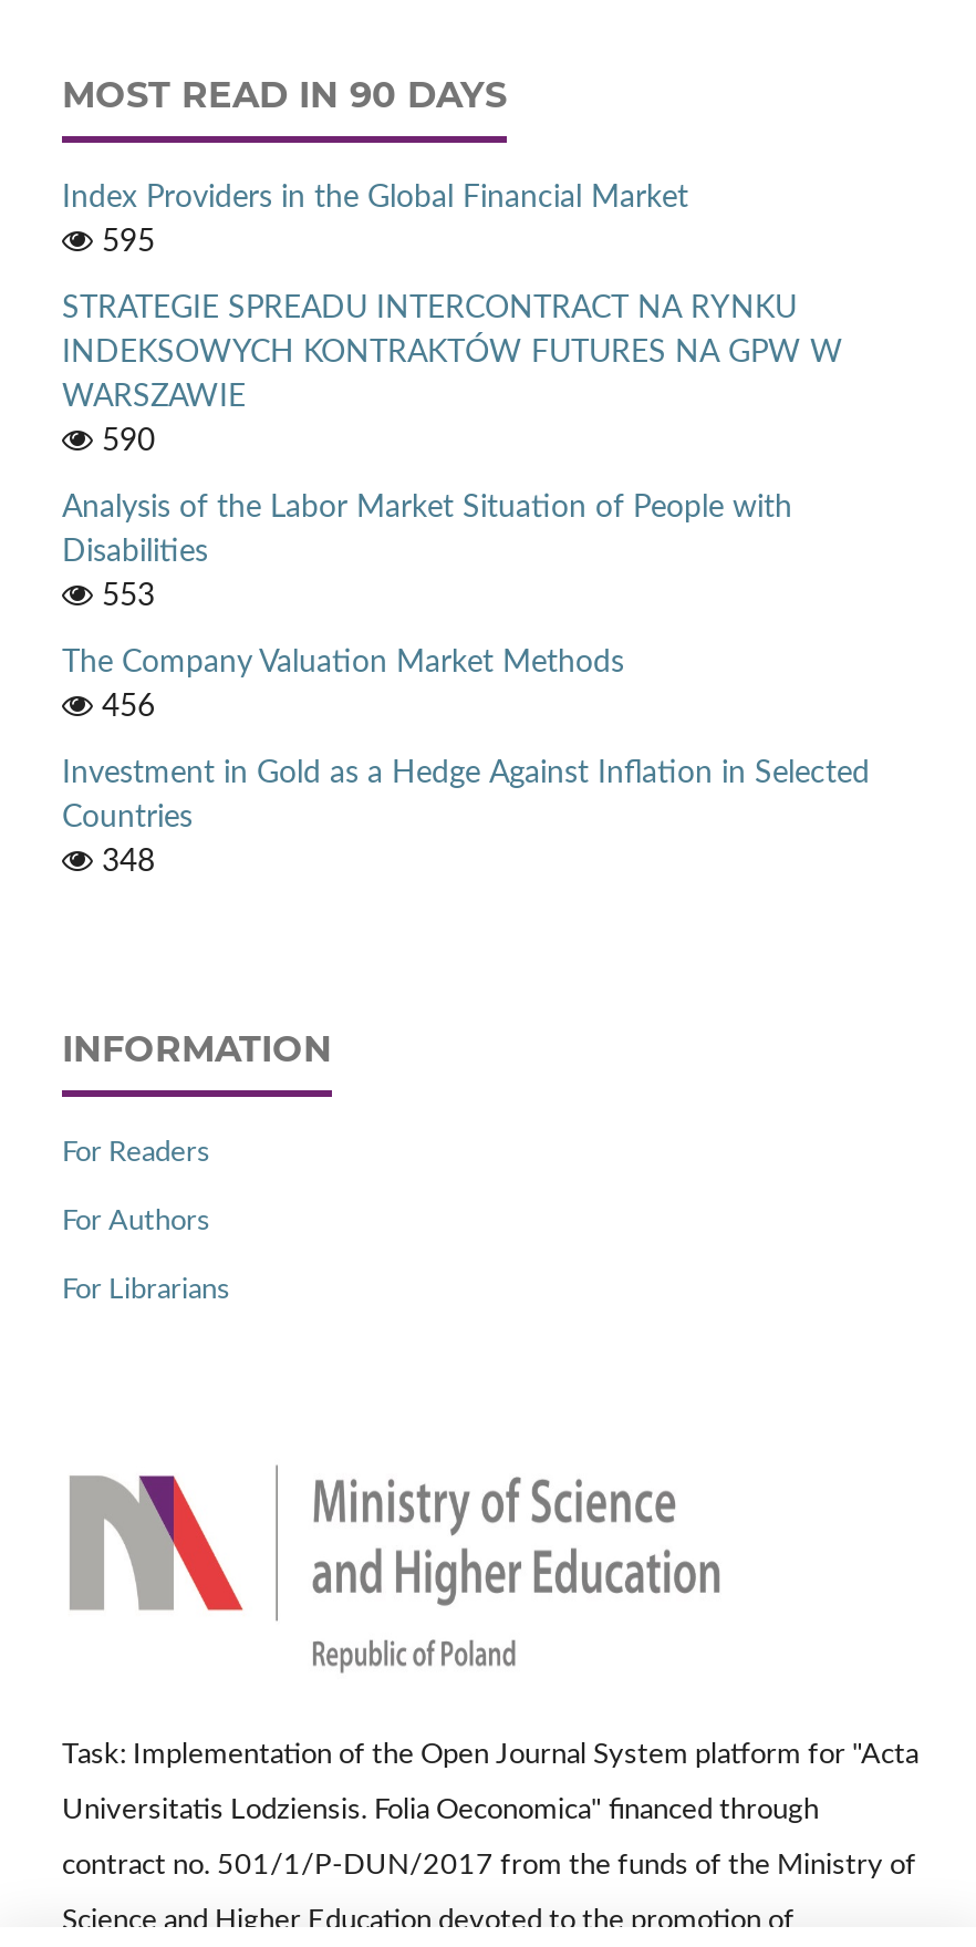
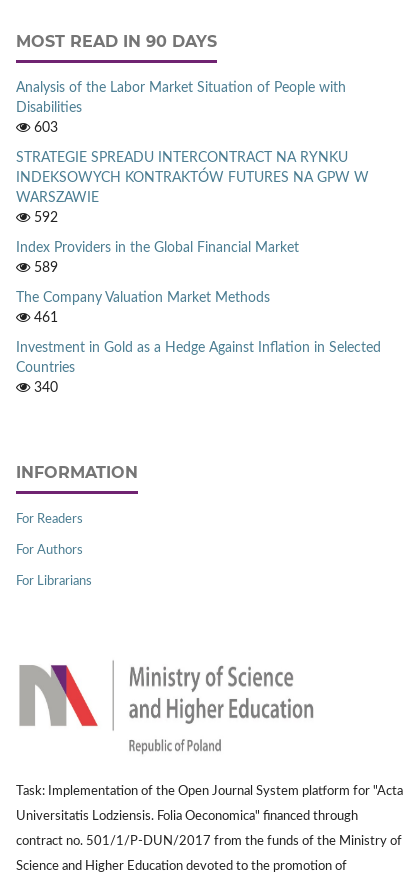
moved [62,182,688,213] -> [16,241,299,255]: Index Providers in the Global Financial Market
[93,226,155,257] 595 -> [30,121,58,135] 603
moved [62,293,843,412] -> [16,151,369,205]: STRATEGIE SPREADU INTERCONTRACT NA RYNKU | INDEKSOWYCH KONTRAKTÓW FUTURES NA GPW W | WARSZAWIE
[93,426,155,457] 590 -> [30,211,58,225] 592
moved [62,492,792,567] -> [16,81,346,115]: Analysis of the Labor Market Situation of People with | Disabilities
[93,581,155,612] 553 -> [30,261,58,275] 589
[93,691,155,722] 456 -> [30,311,58,325] 461
[93,846,155,877] 348 -> [30,381,58,395] 340

